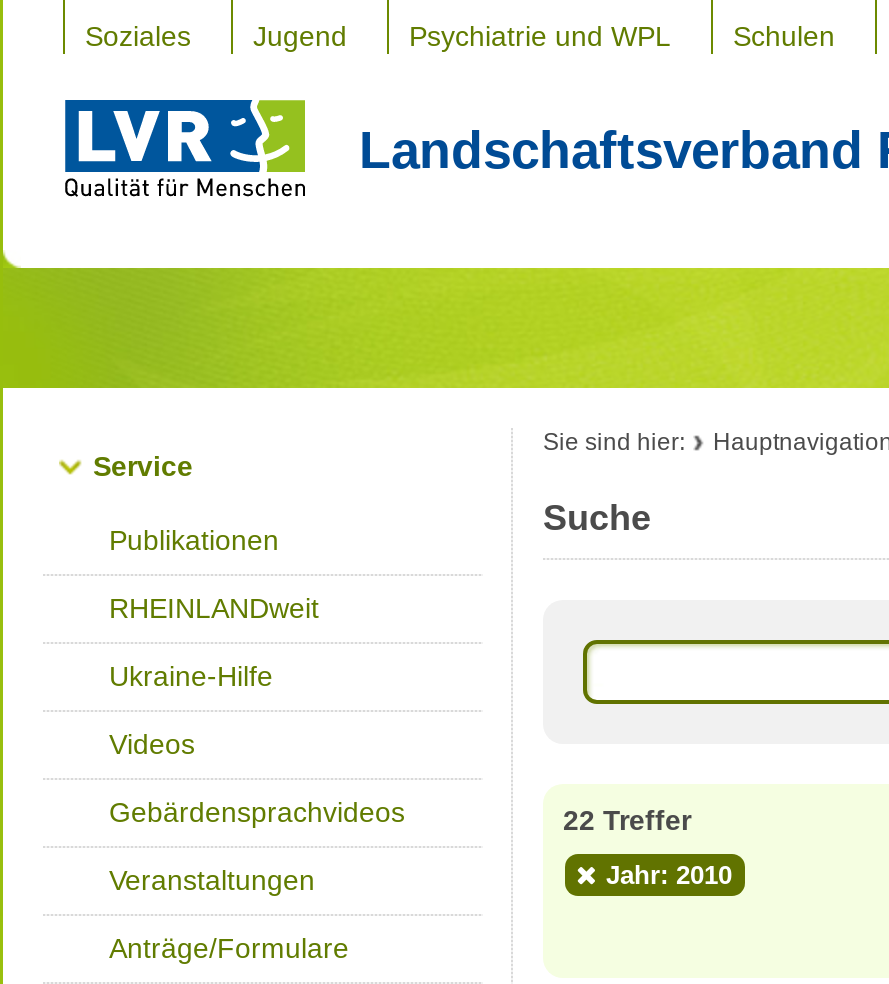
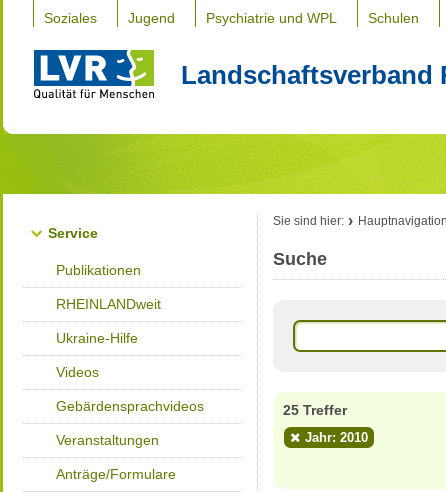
[563,804,691,836] 22 Treffer -> [283,402,347,418] 25 Treffer

